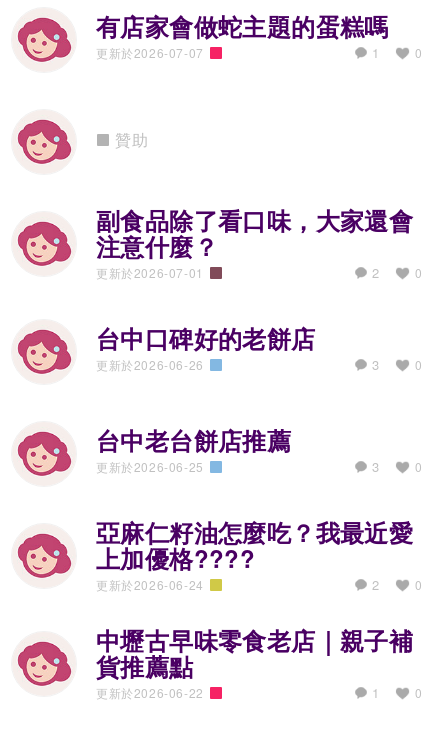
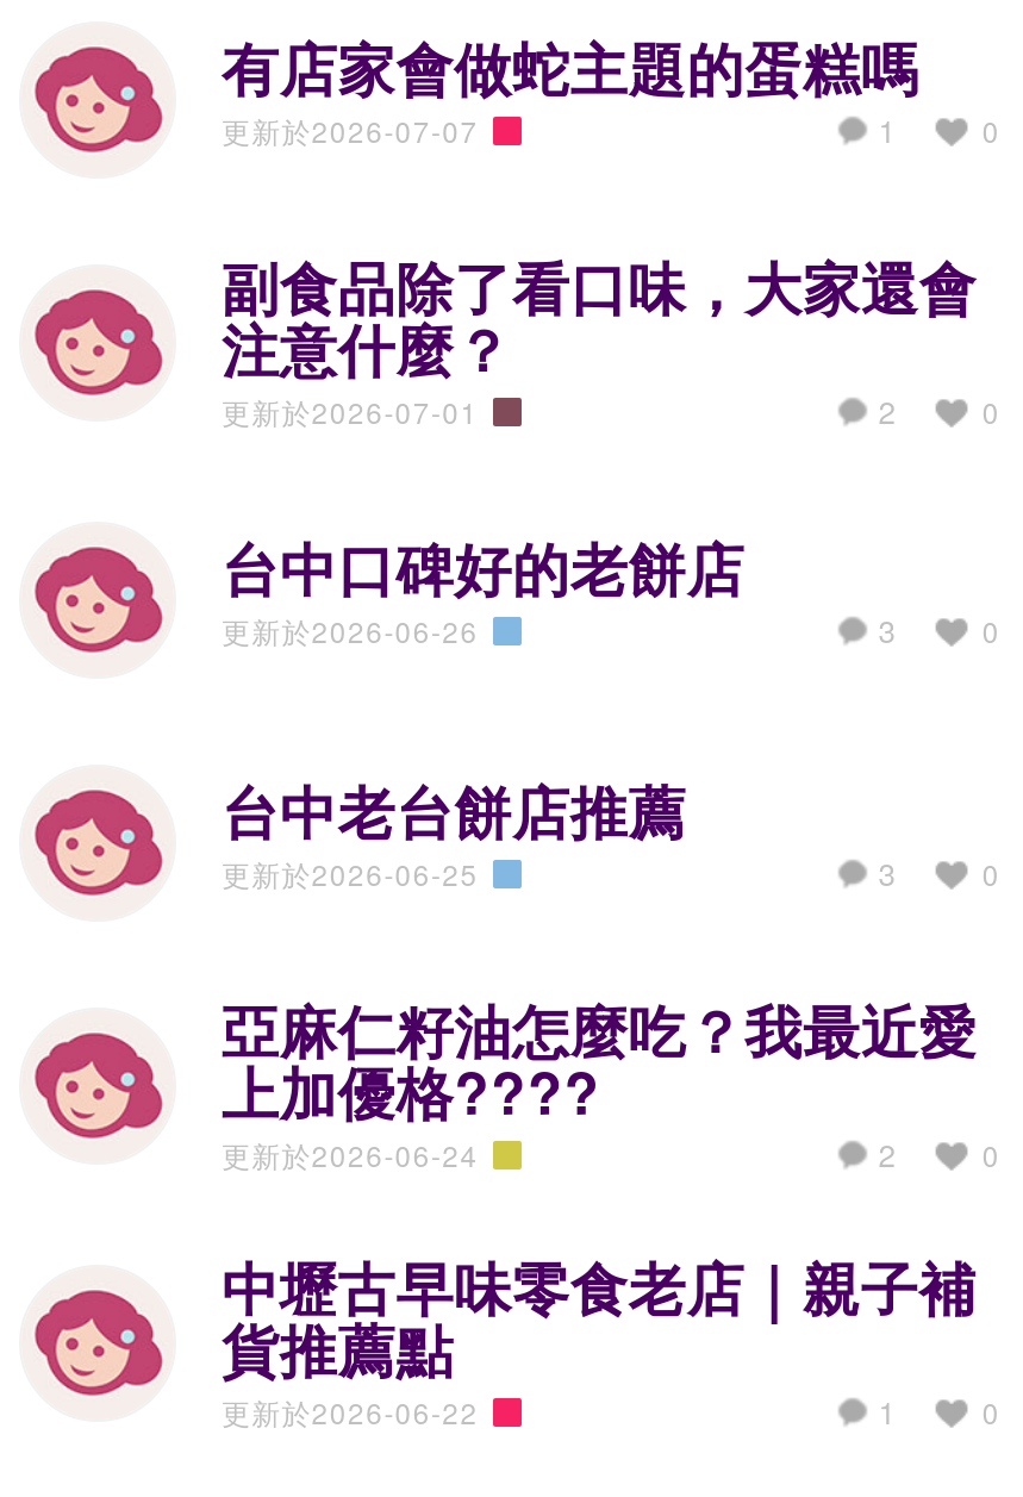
[115,128,148,151] 贊助 -> none

